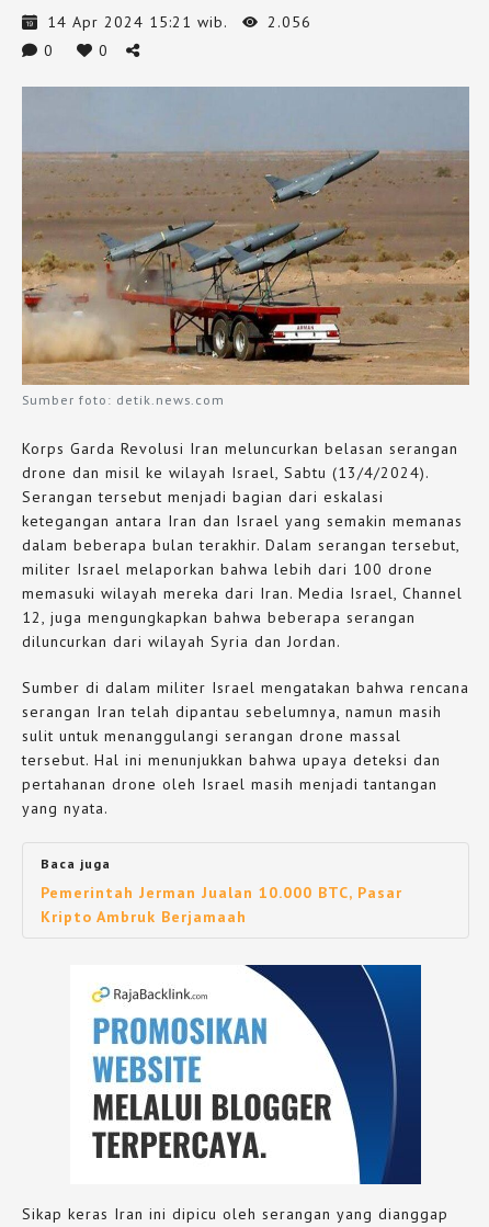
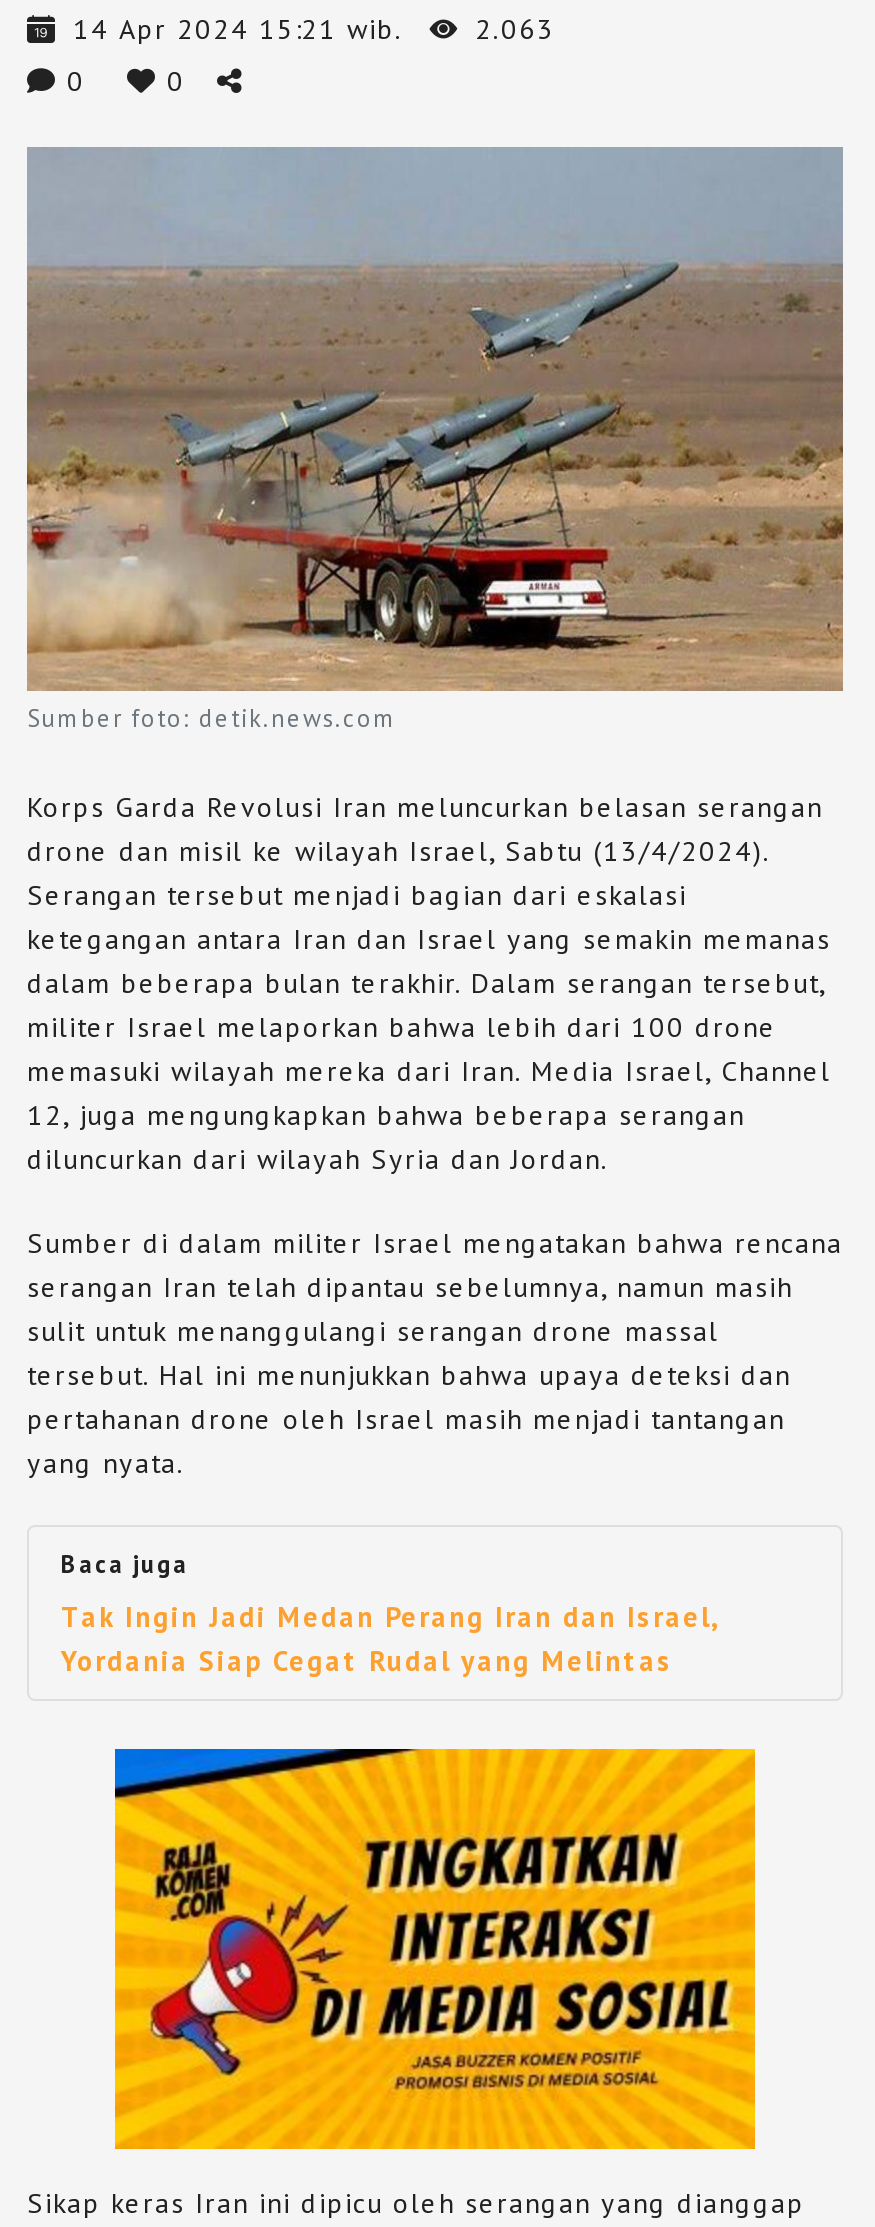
[47,12,311,32] 14 Apr 2024 15:21 wib. 2.056 -> [73,11,555,47] 14 Apr 2024 15:21 wib. 2.063
[41,883,402,927] Pemerintah Jerman Jualan 10.000 BTC, Pasar | Kripto Ambruk Berjamaah -> [61,1600,717,1680] Tak Ingin Jadi Medan Perang Iran dan Israel, | Yordania Siap Cegat Rudal yang Melintas
[70,964,422,1185] [image] -> [113,1747,757,2151] [image]

